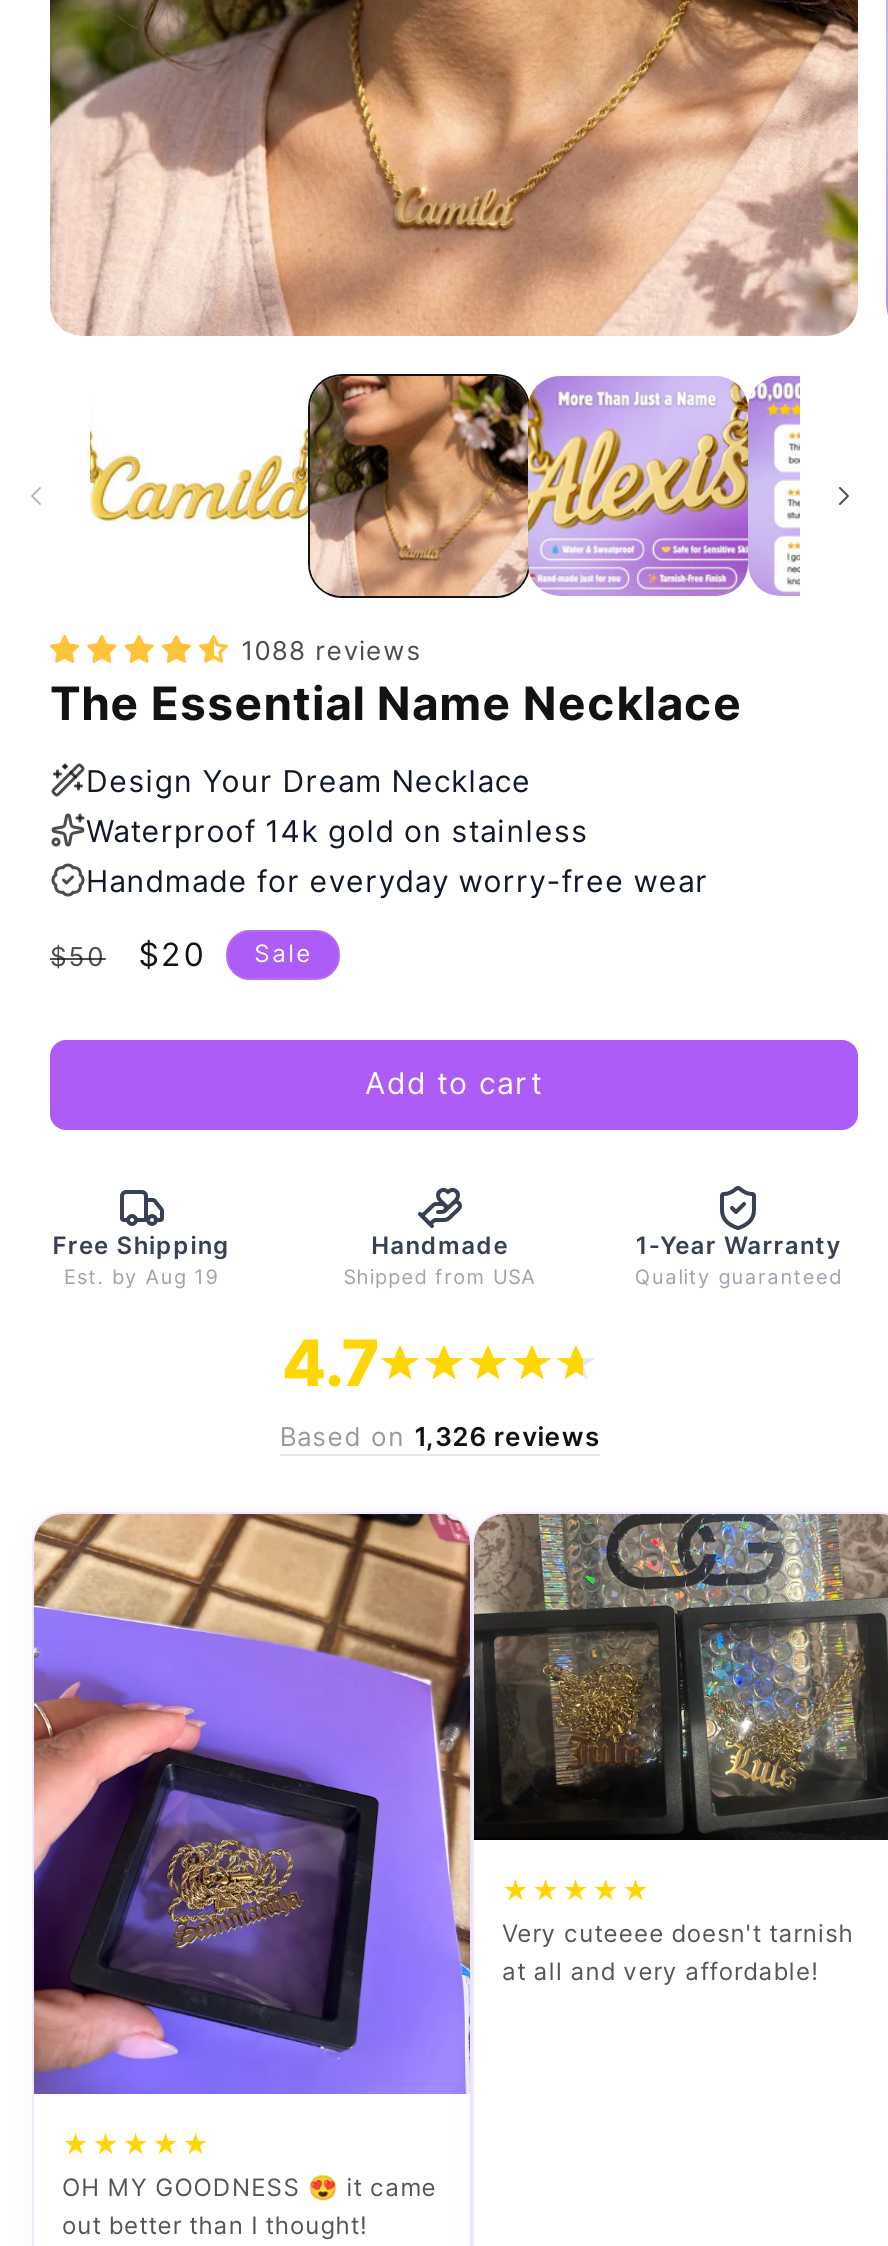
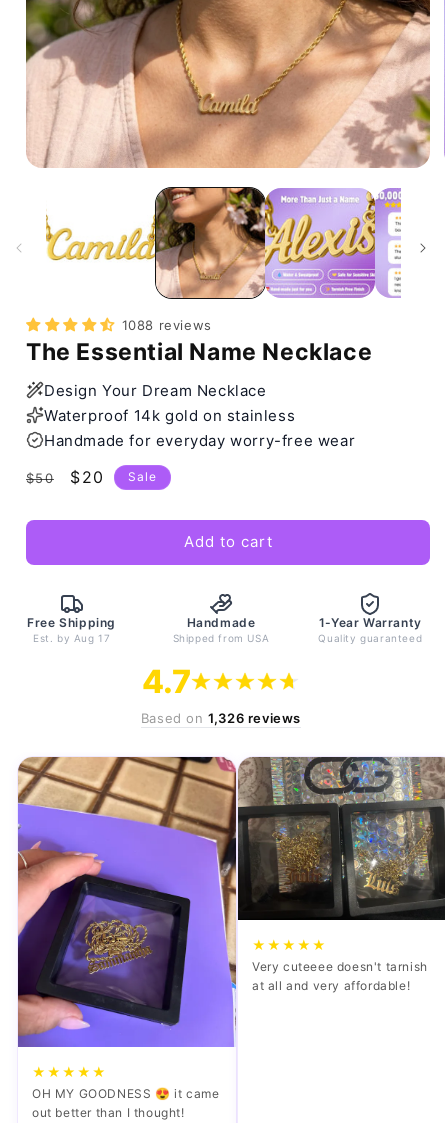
[64,1263,219,1287] Est. by Aug 19 -> [33,632,110,644] Est. by Aug 17

